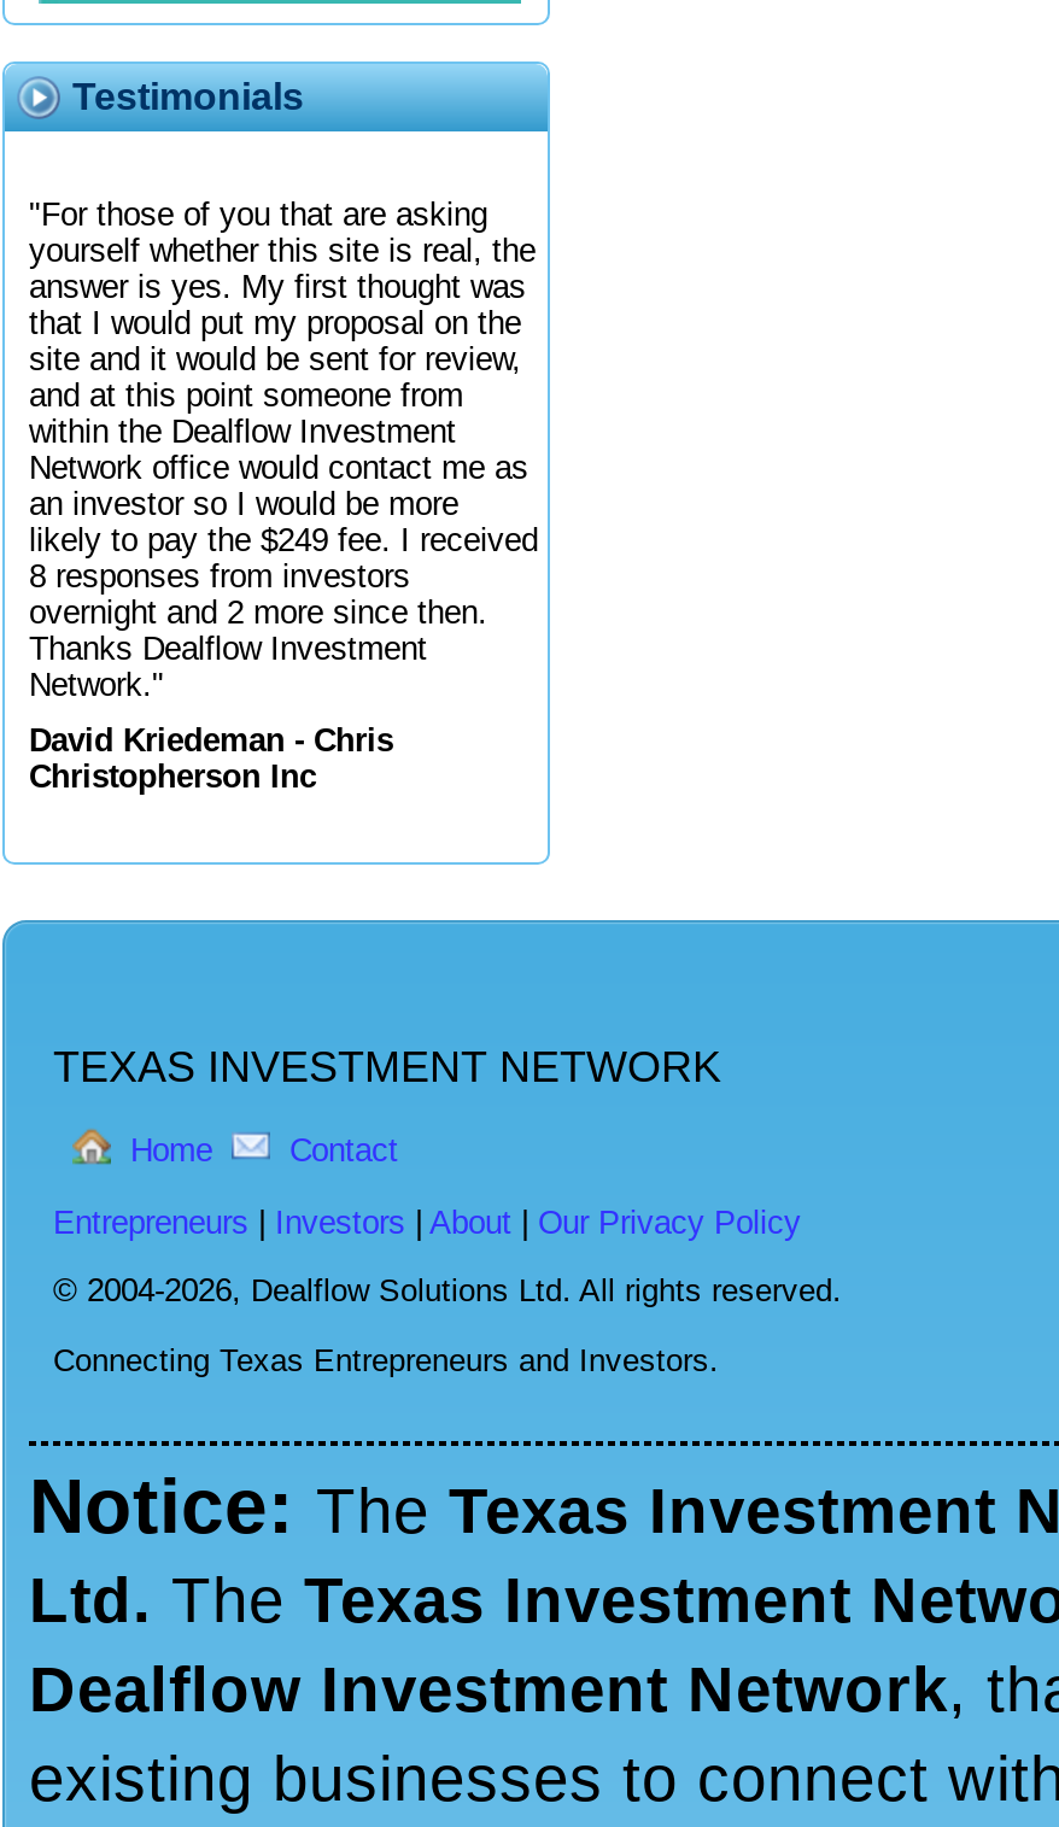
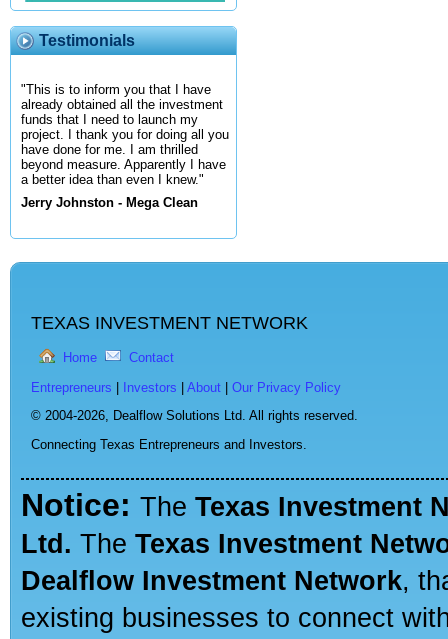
[29,197,538,704] "For those of you that are asking | yourself whether this site is real, the | answer is yes. My first thought was | that I would put my proposal on the | site and it would be sent for review, | and at this point someone from | within the Dealflow Investment | Network office would contact me as | an investor so I would be more | likely to pay the $249 fee. I received | 8 responses from investors | overnight and 2 more since then. | Thanks Dealflow Investment | Network." -> [21,82,229,187] "This is to inform you that I have | already obtained all the investment | funds that I need to launch my | project. I thank you for doing all you | have done for me. I am thrilled | beyond measure. Apparently I have | a better idea than even I knew."
[29,723,393,795] David Kriedeman - Chris | Christopherson Inc -> [21,195,198,210] Jerry Johnston - Mega Clean

